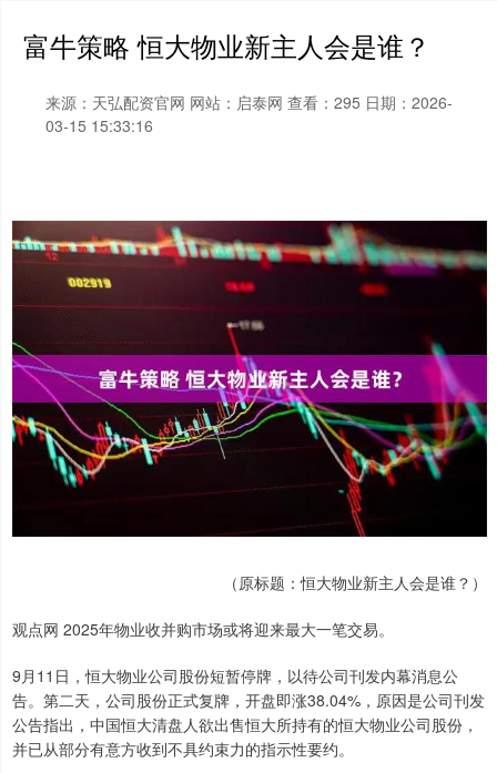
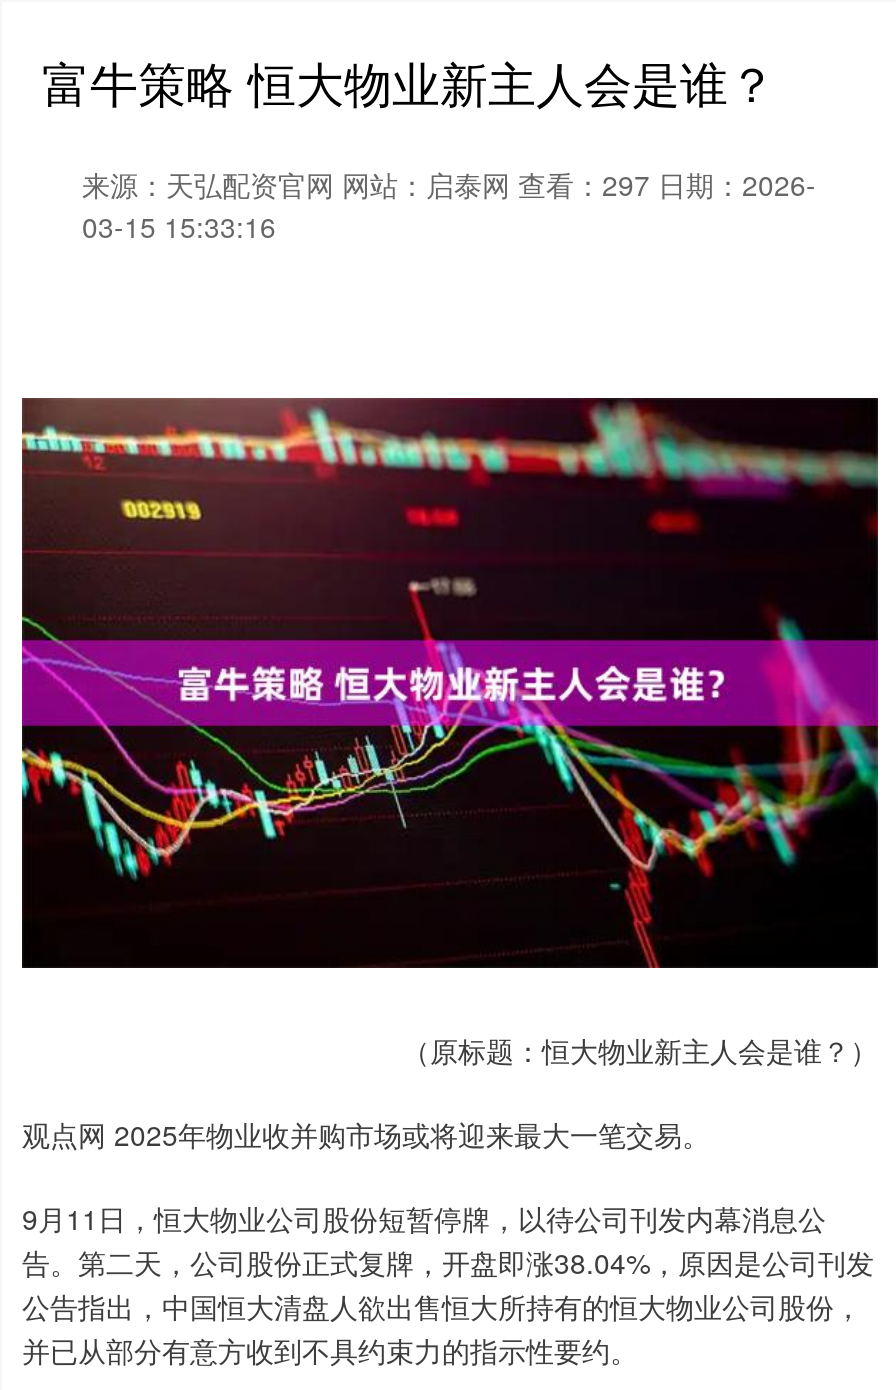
[45,91,453,113] 来源：天弘配资官网网站：启泰网 查看：295 日期：2026- -> [82,164,816,204] 来源：天弘配资官网网站：启泰网 查看：297 日期：2026-

